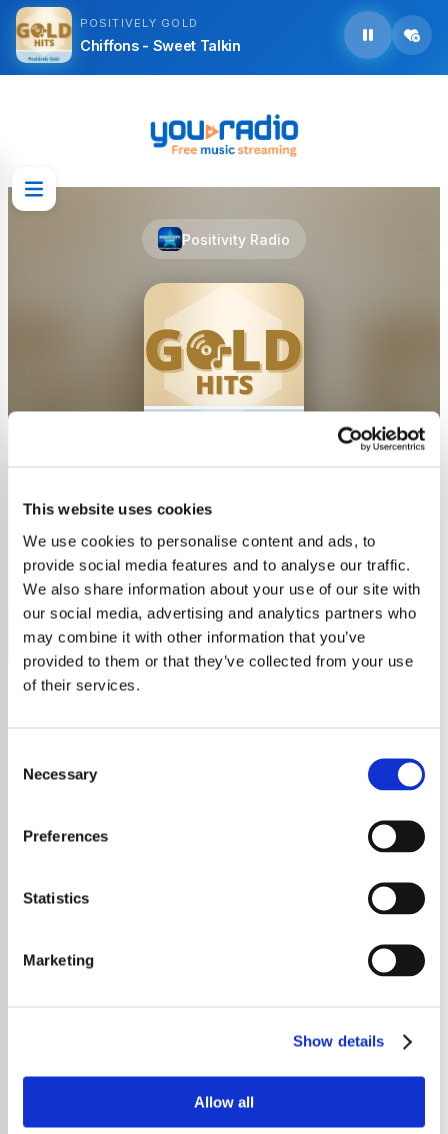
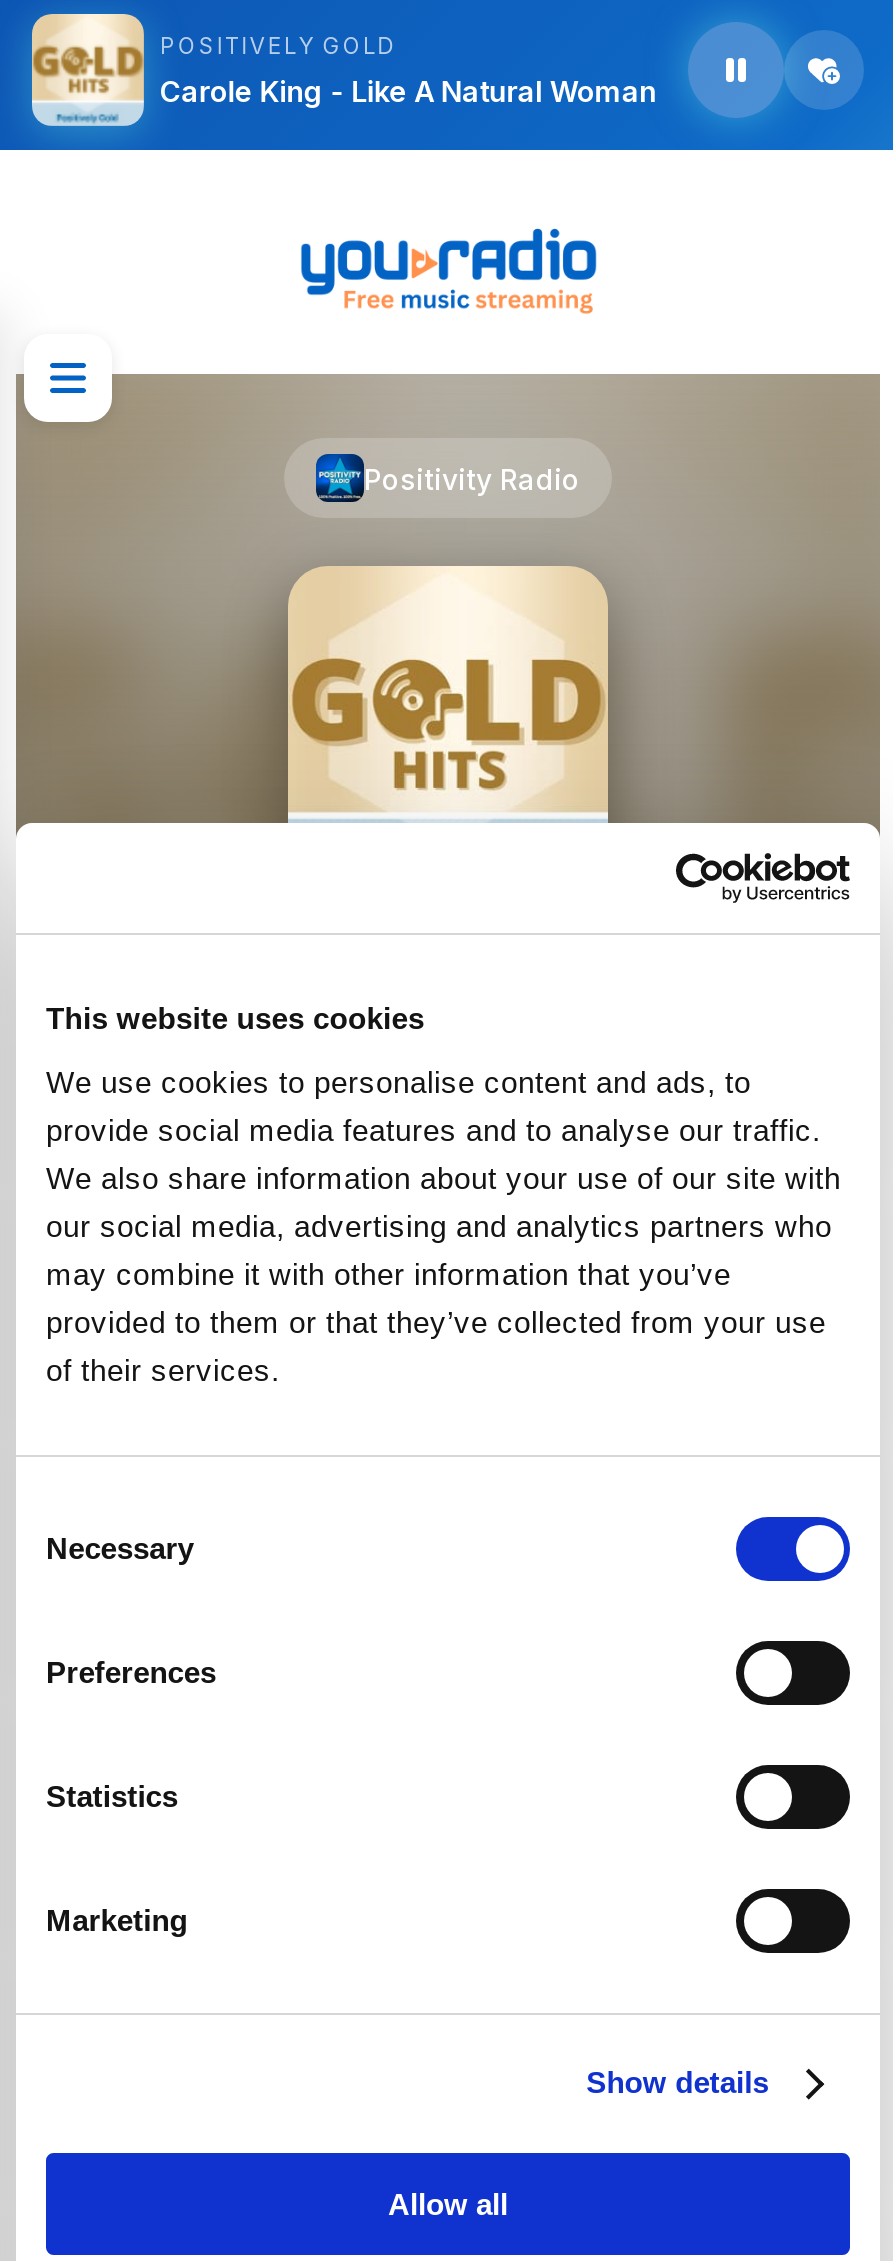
[80,36,241,53] Chiffons - Sweet Talkin -> [160,73,656,107] Carole King - Like A Natural Woman

